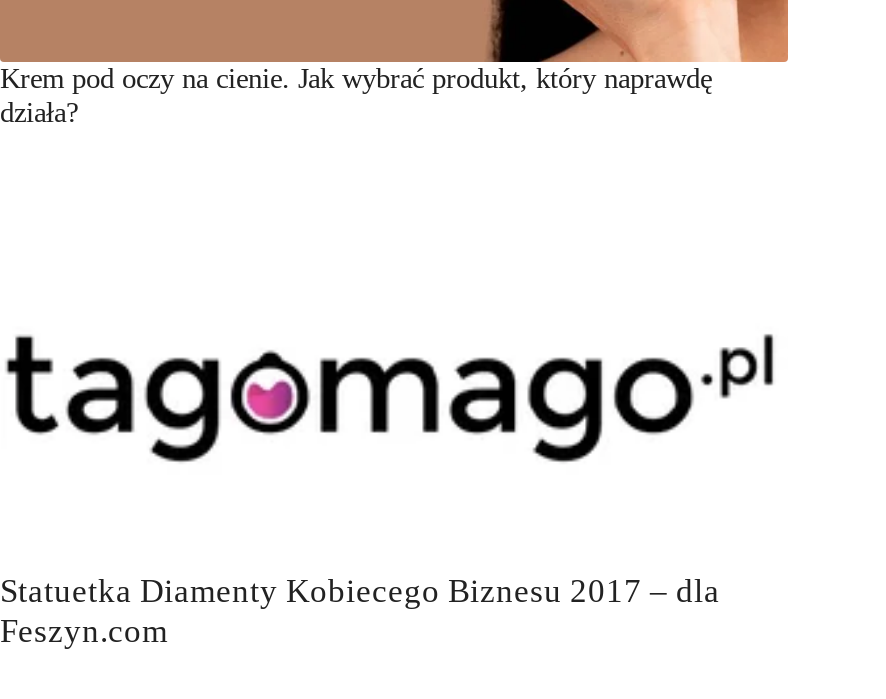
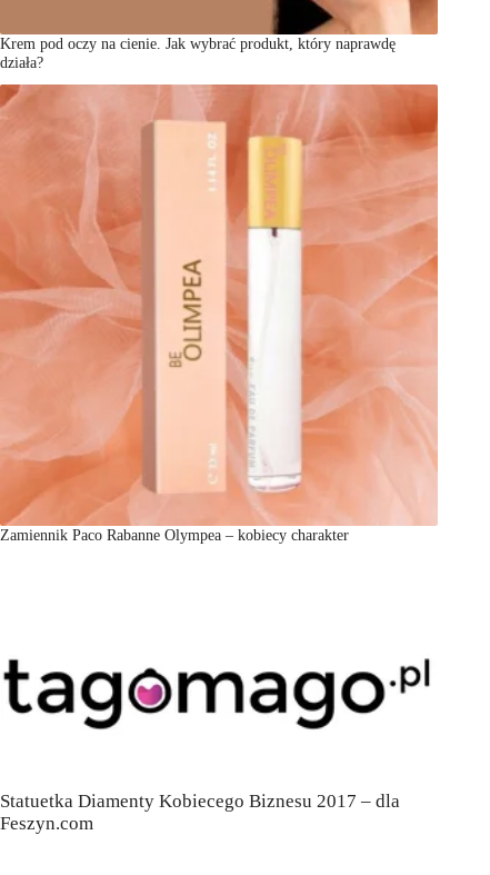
none -> [0,83,438,544] [image] | Zamiennik Paco Rabanne Olympea – kobiecy charakter

